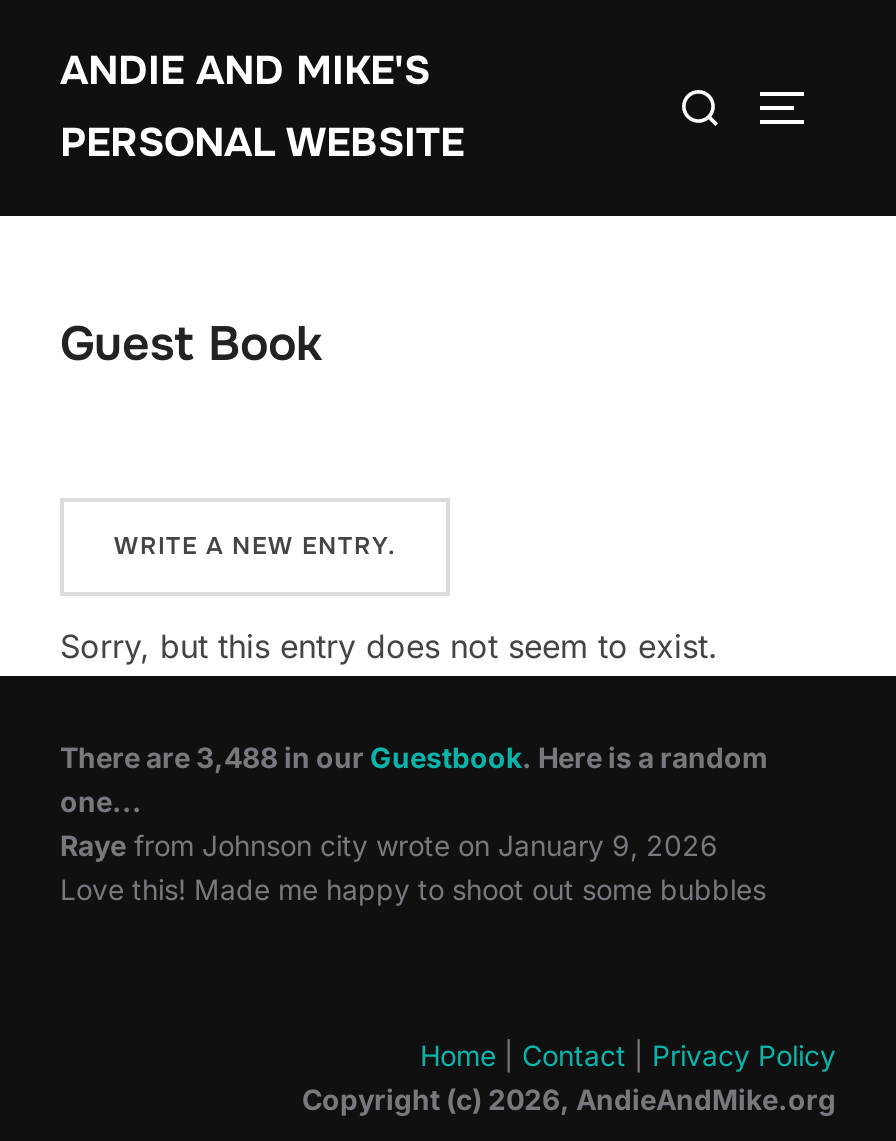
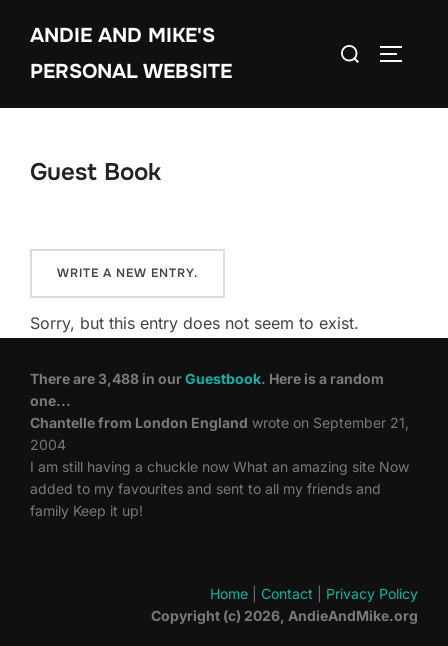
[60,828,766,906] Raye from Johnson city wrote on January 9, 2026 | Love this! Made me happy to shoot out some bubbles -> [30,414,409,519] Chantelle from London England wrote on September 21, | 2004 | I am still having a chuckle now What an amazing site Now | added to my favourites and sent to all my friends and | family Keep it up!

